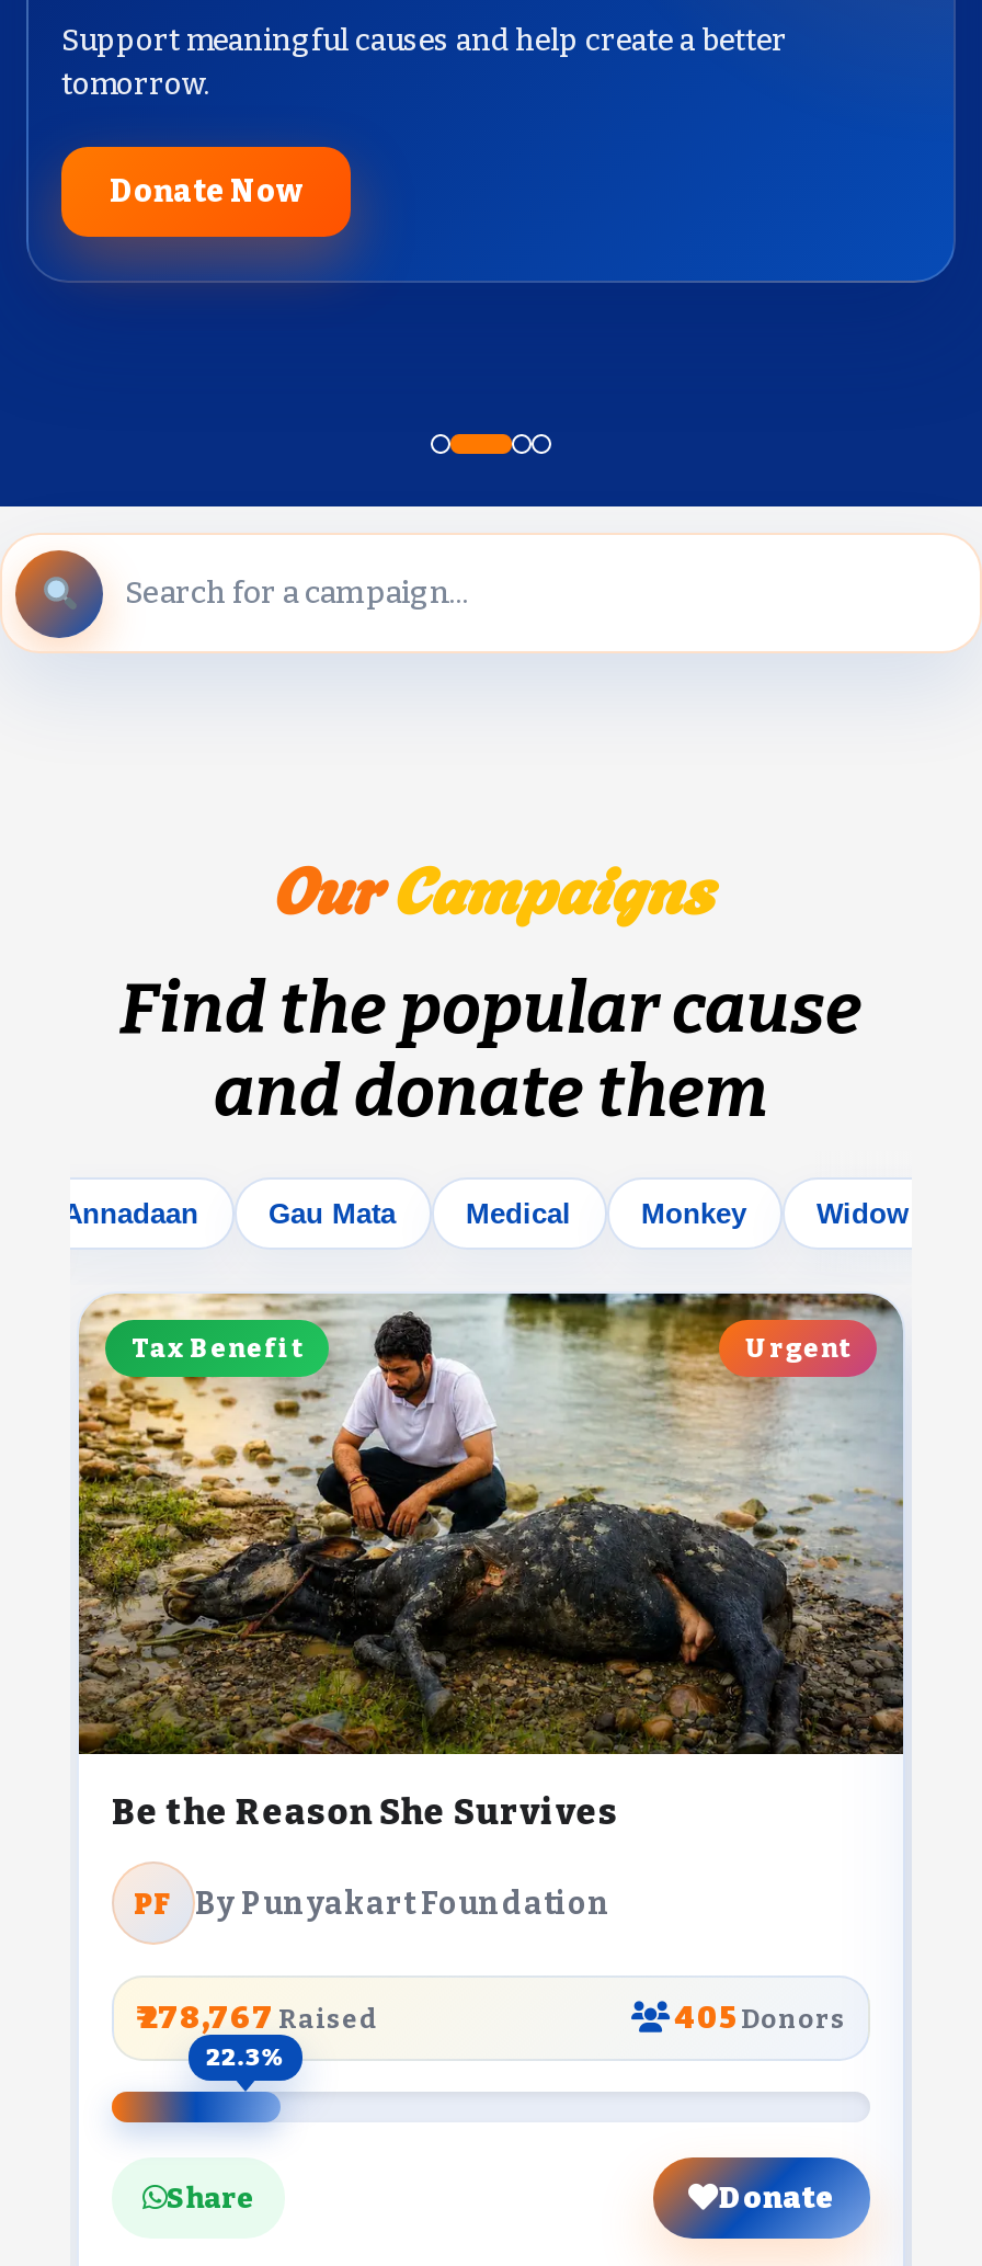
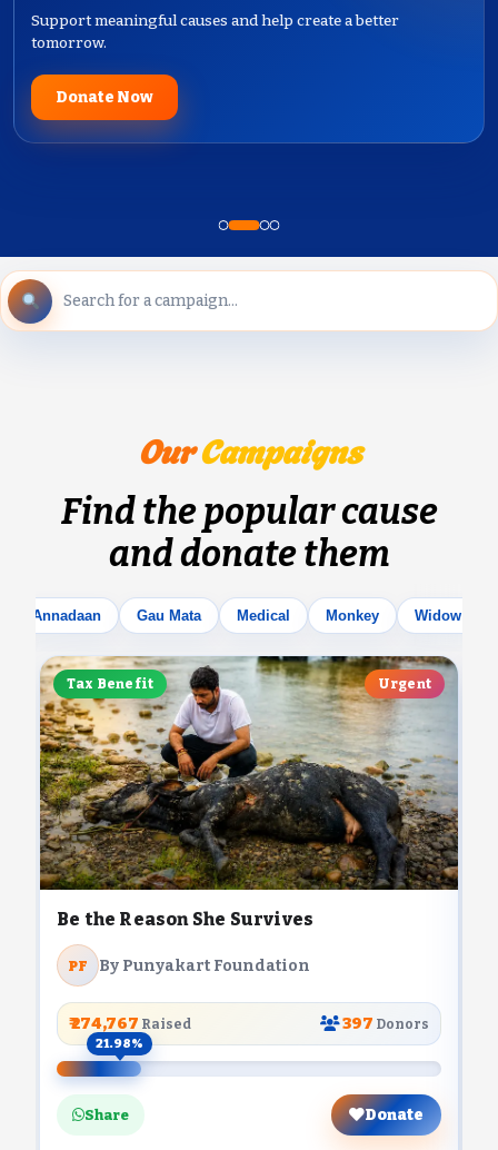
[136,2000,377,2037] ₹ 278,767 Raised -> [69,1015,191,1033] ₹ 274,767 Raised
[675,2000,846,2037] 405 Donors -> [342,1015,429,1033] 397 Donors
[206,2044,285,2072] 22.3% -> [96,1037,143,1051] 21.98%

